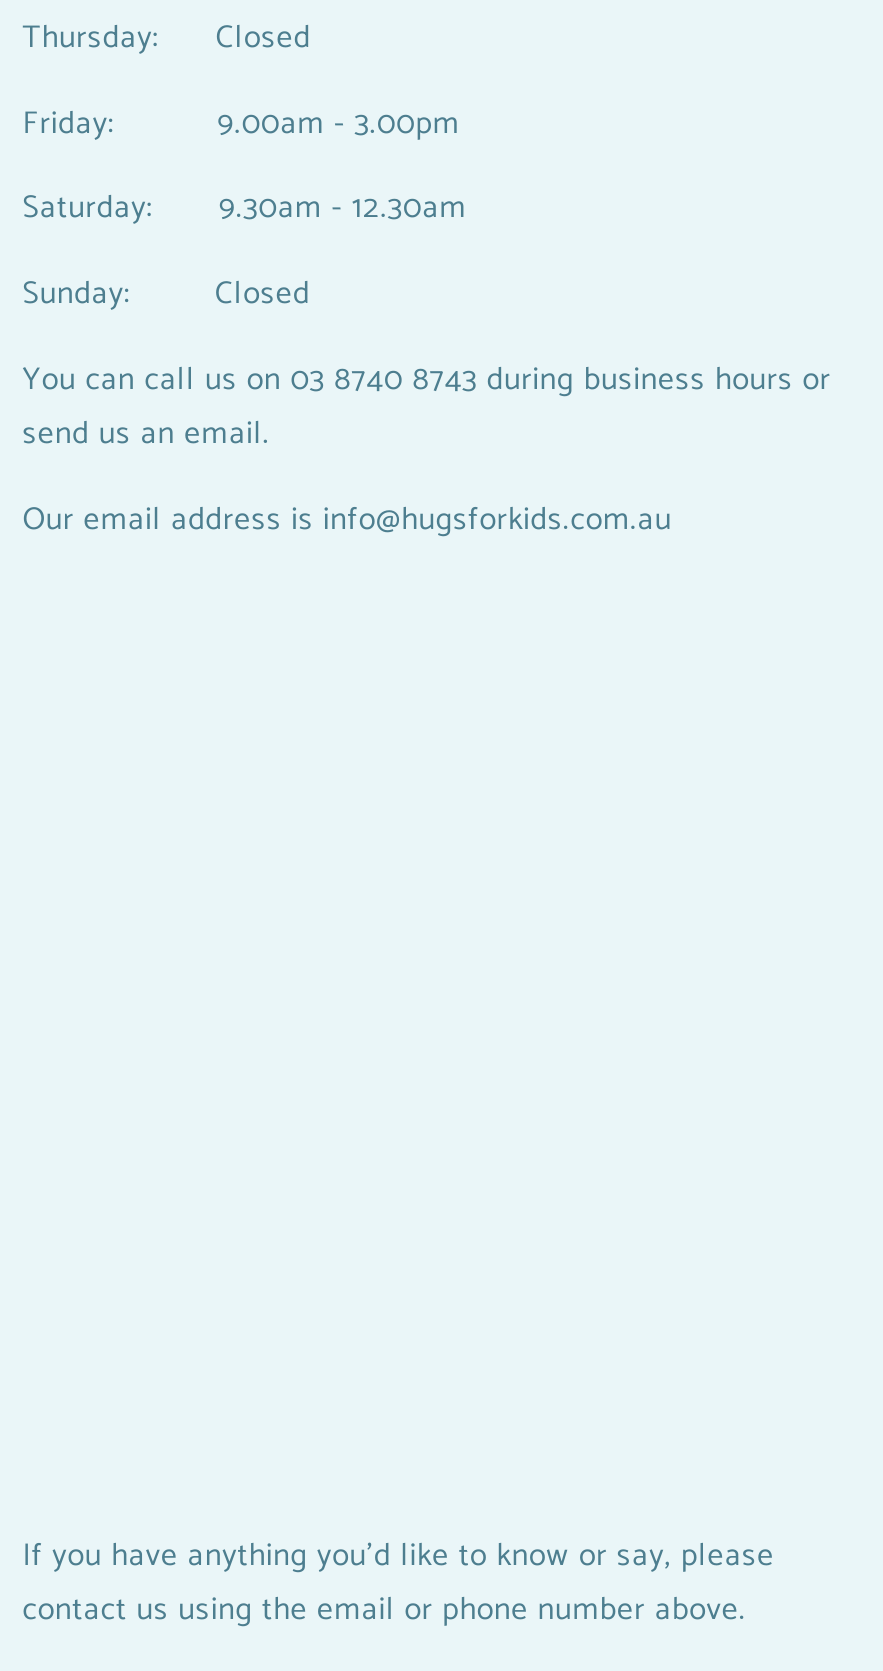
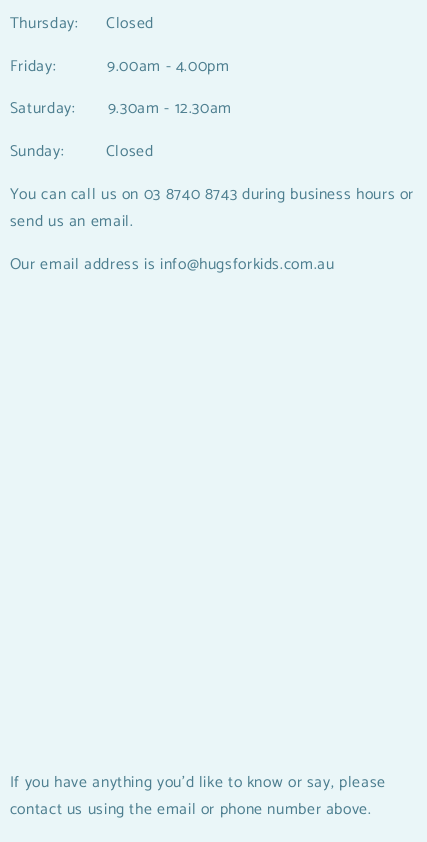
[23,98,460,150] Friday: 9.00am - 3.00pm -> [10,54,229,80] Friday: 9.00am - 4.00pm

